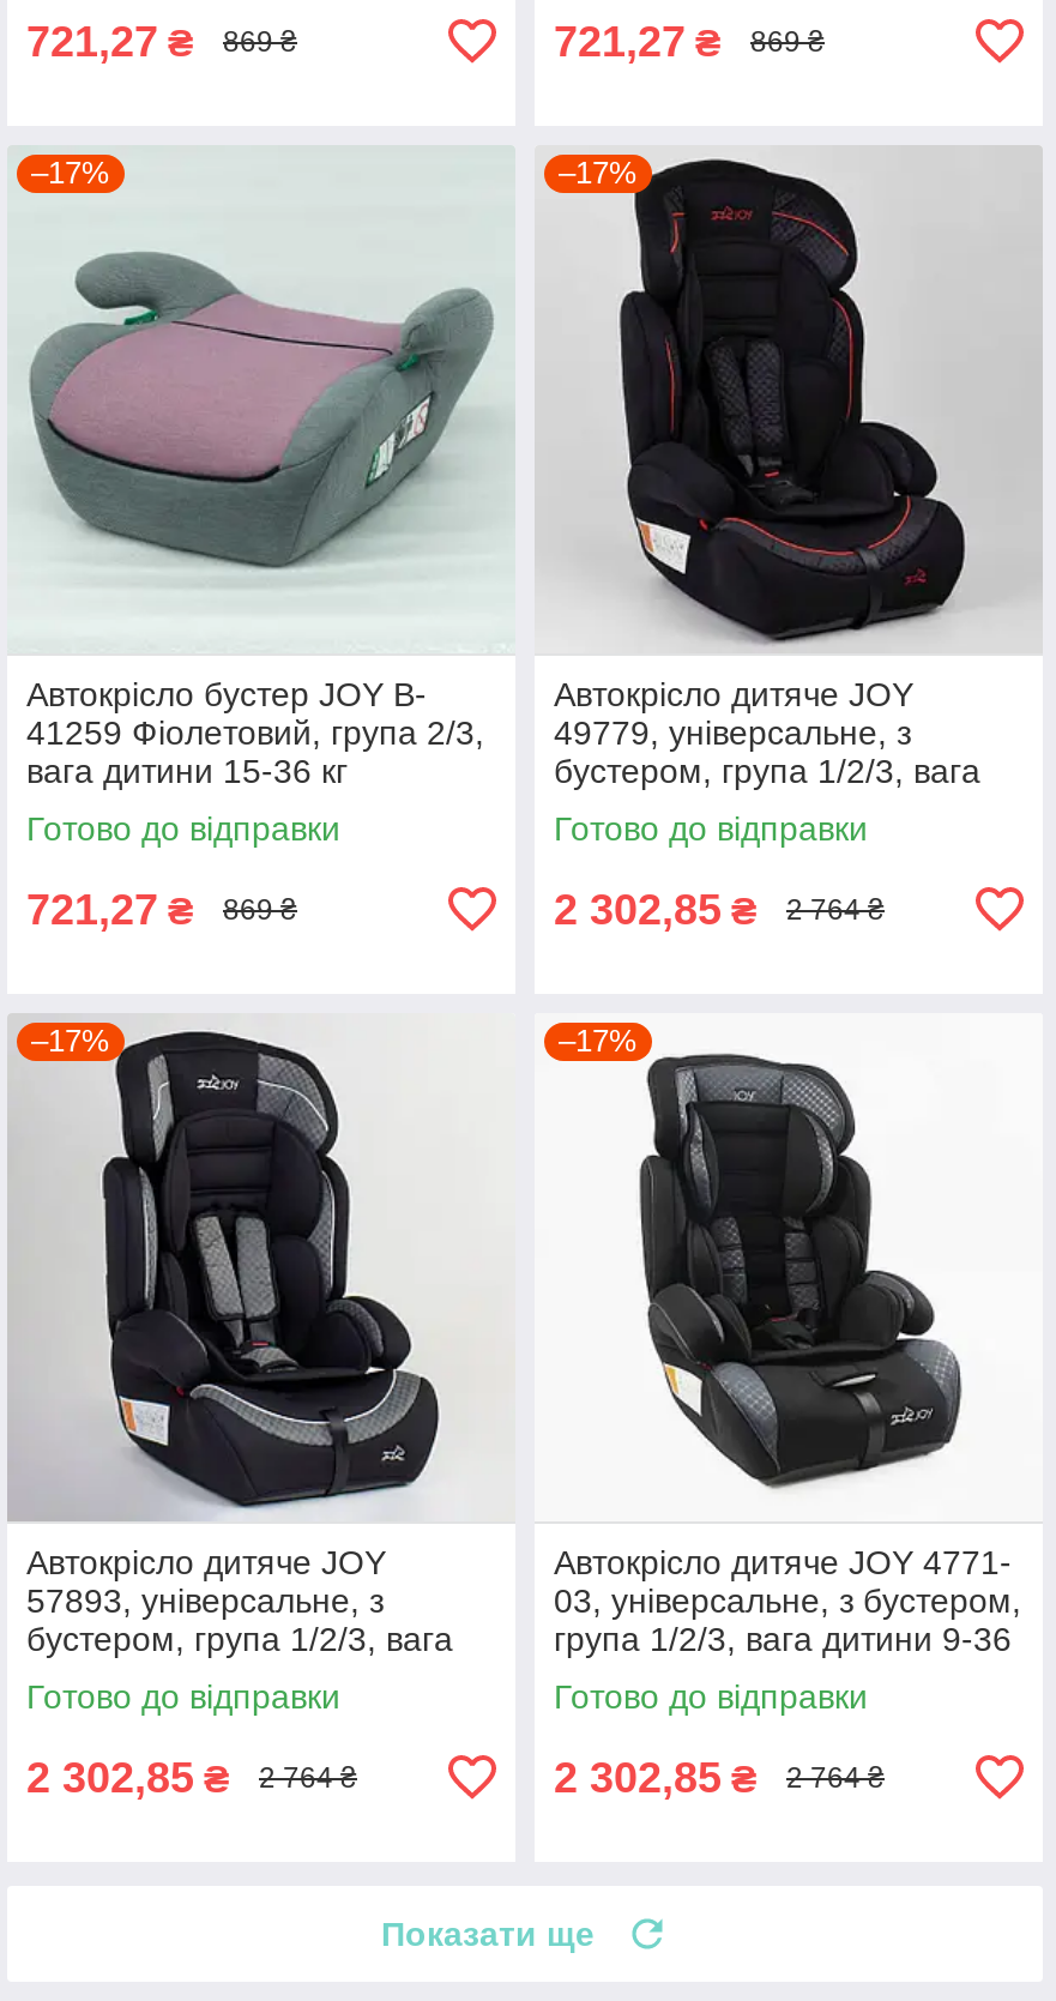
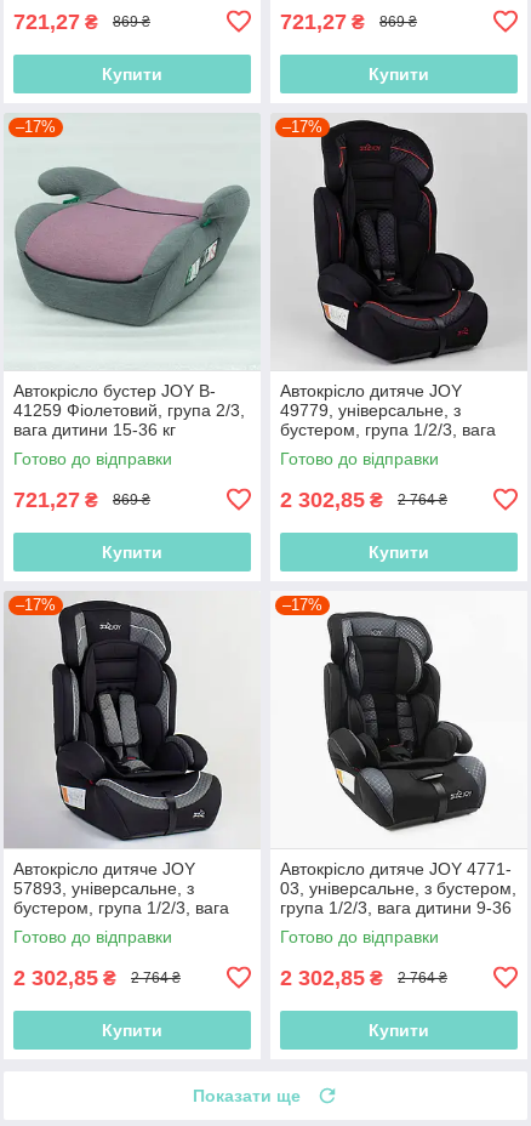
none -> [102,64,162,83] Купити
none -> [369,64,429,83] Купити
none -> [102,542,162,562] Купити
none -> [369,542,429,562] Купити
none -> [102,1020,162,1040] Купити
none -> [369,1020,429,1040] Купити

